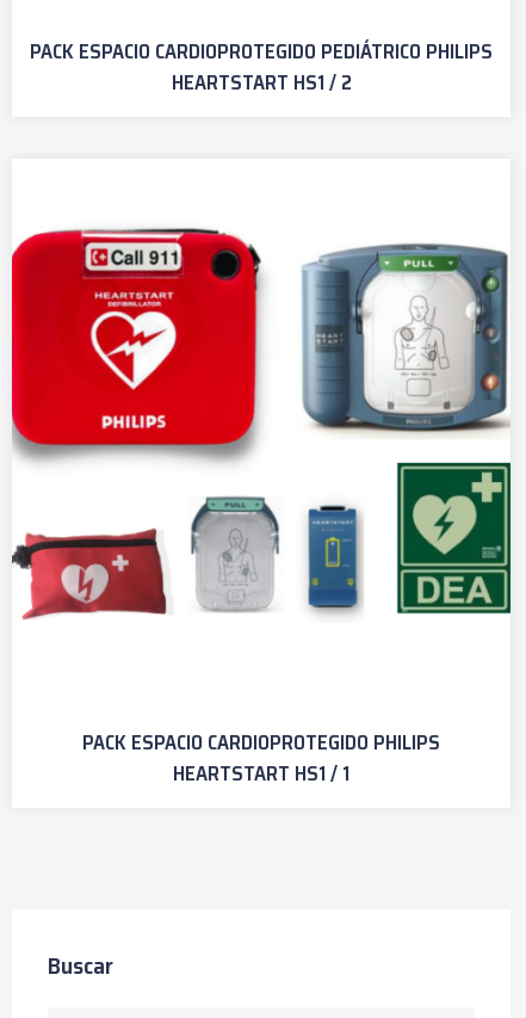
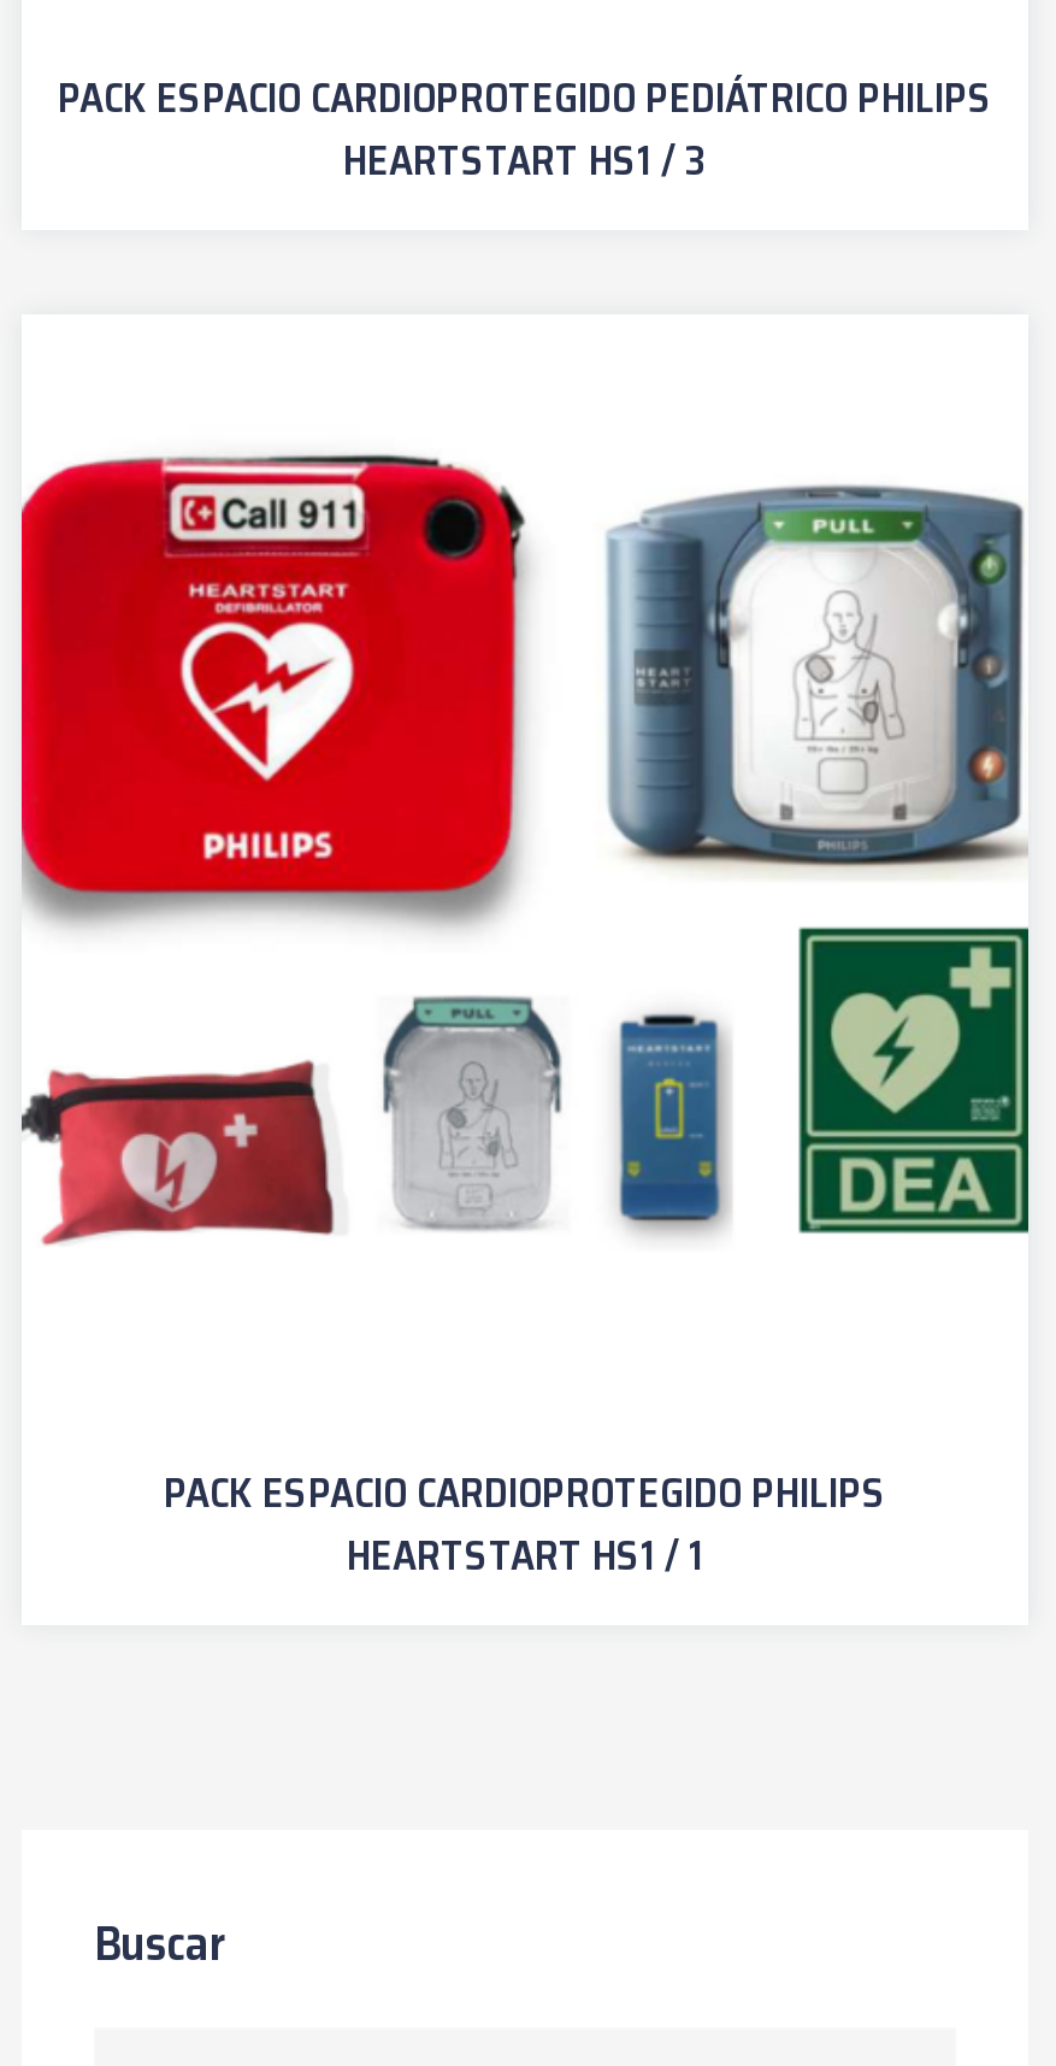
[171,67,351,98] HEARTSTART HS1 / 2 -> [343,128,707,191] HEARTSTART HS1 / 3

